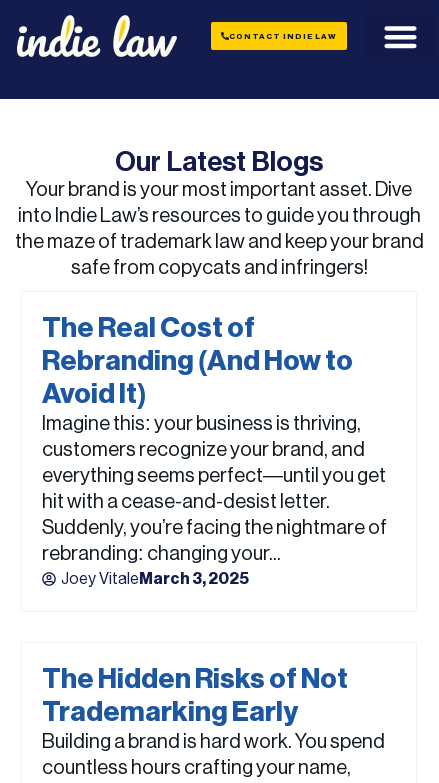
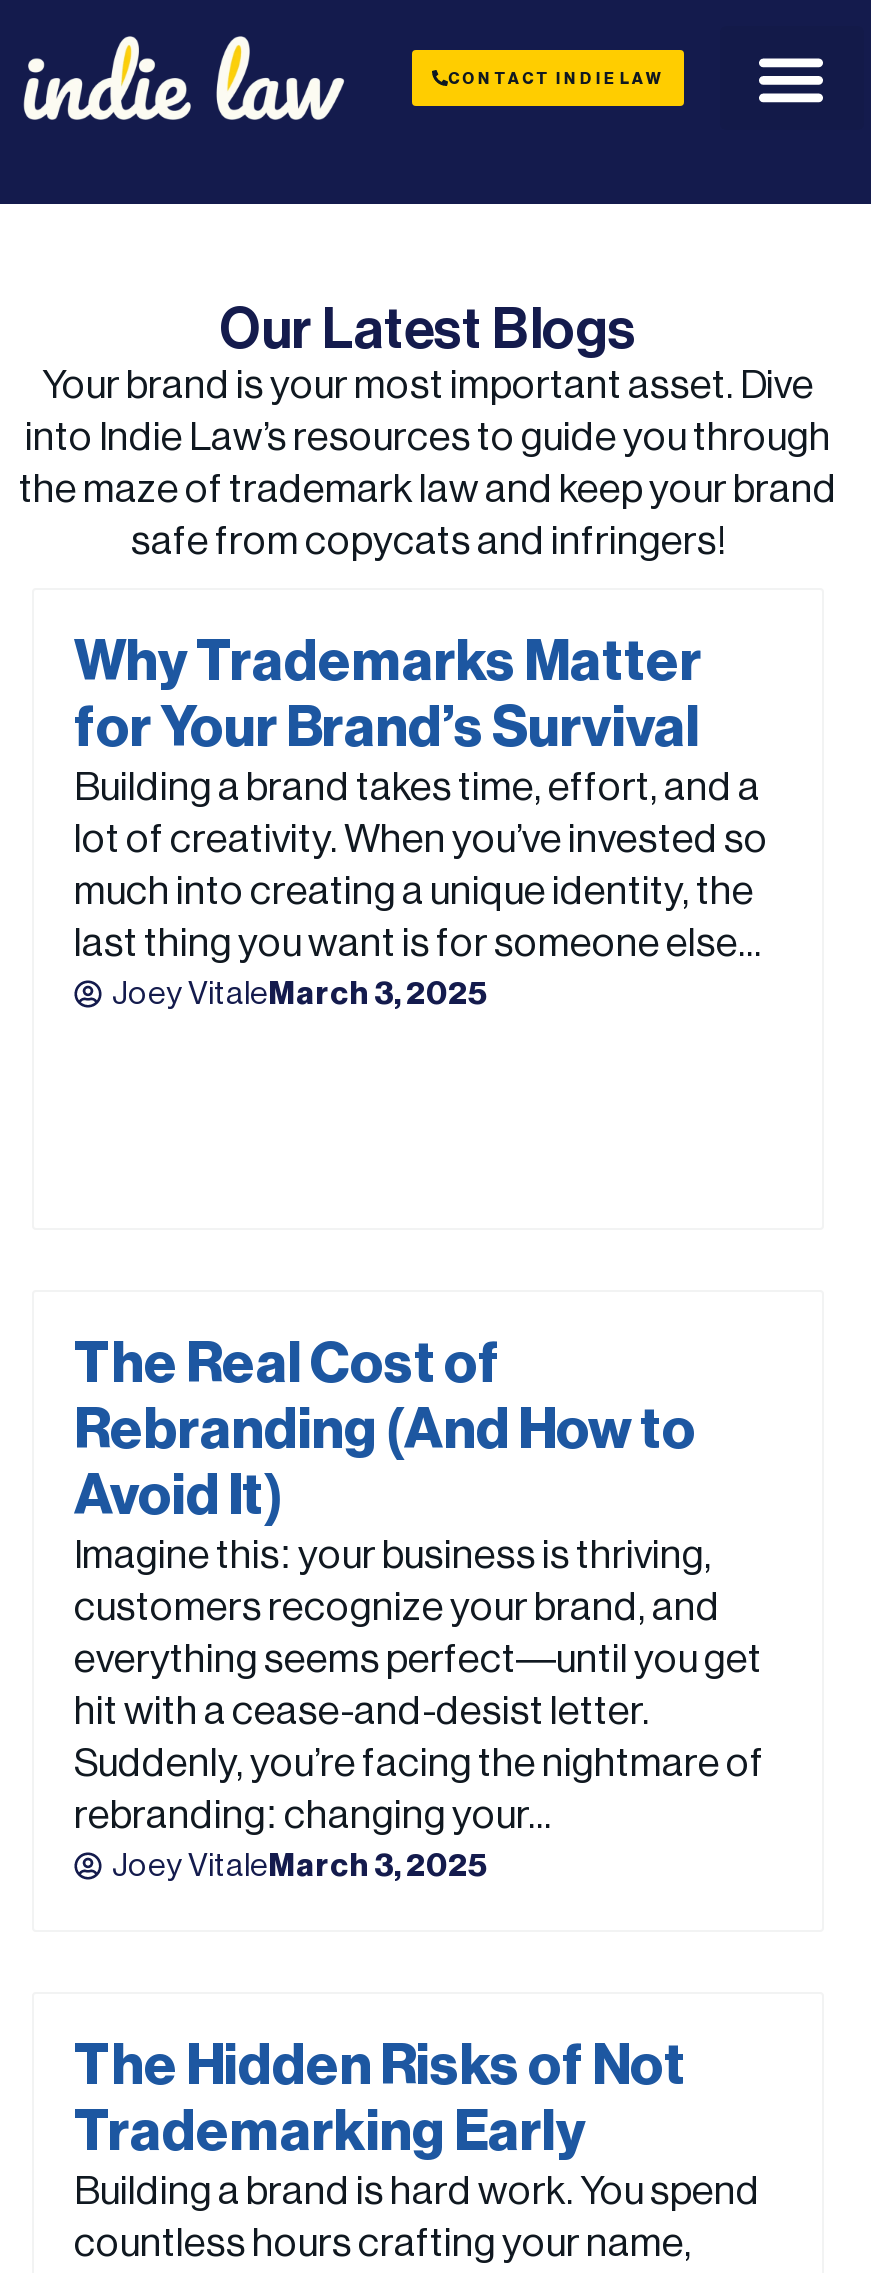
none -> [74,635,768,1011] Why Trademarks Matter | for Your Brand’s Survival | Building a brand takes time, effort, and a | lot of creativity. When you’ve invested so | much into creating a unique identity, the | last thing you want is for someone else... | Joey VitaleMarch 3, 2025

